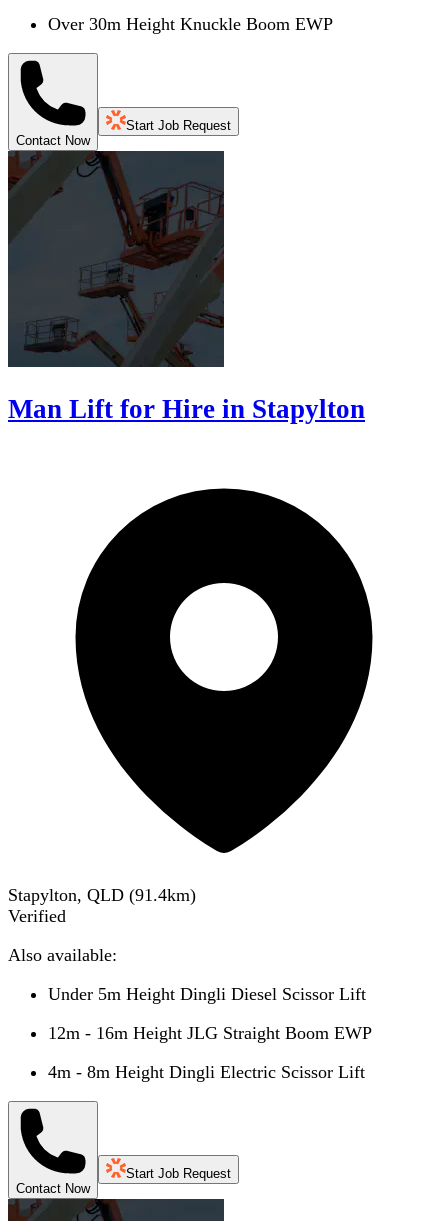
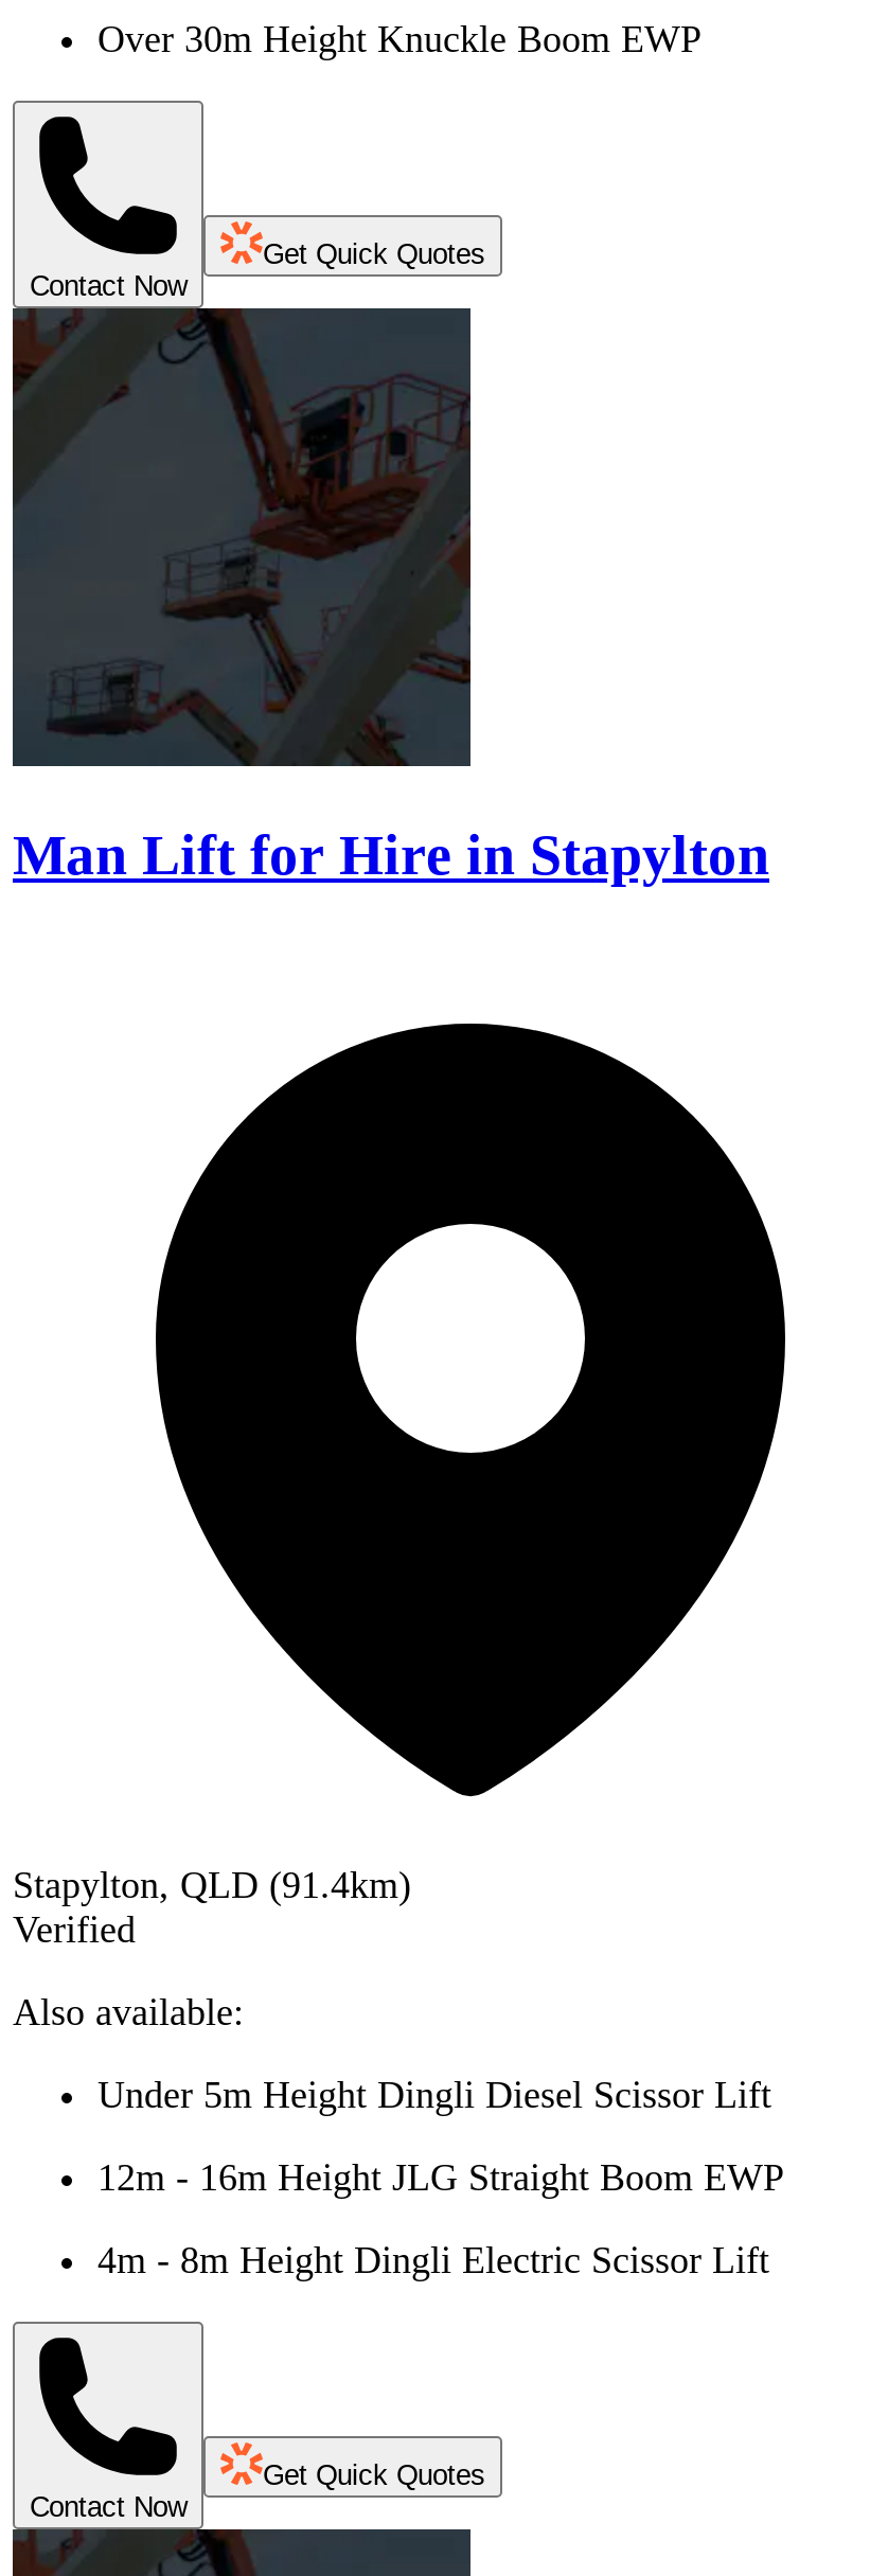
[126,118,231,133] Start Job Request -> [263,239,485,270] Get Quick Quotes
[126,1166,231,1181] Start Job Request -> [263,2459,485,2491] Get Quick Quotes

